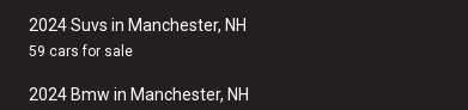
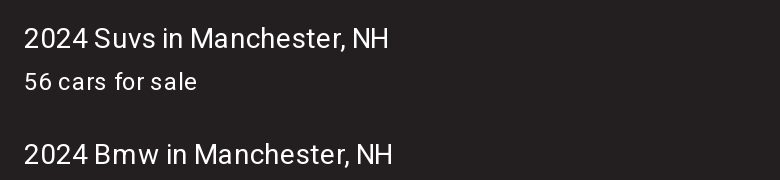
[29,43,133,60] 59 cars for sale -> [24,68,198,96] 56 cars for sale

